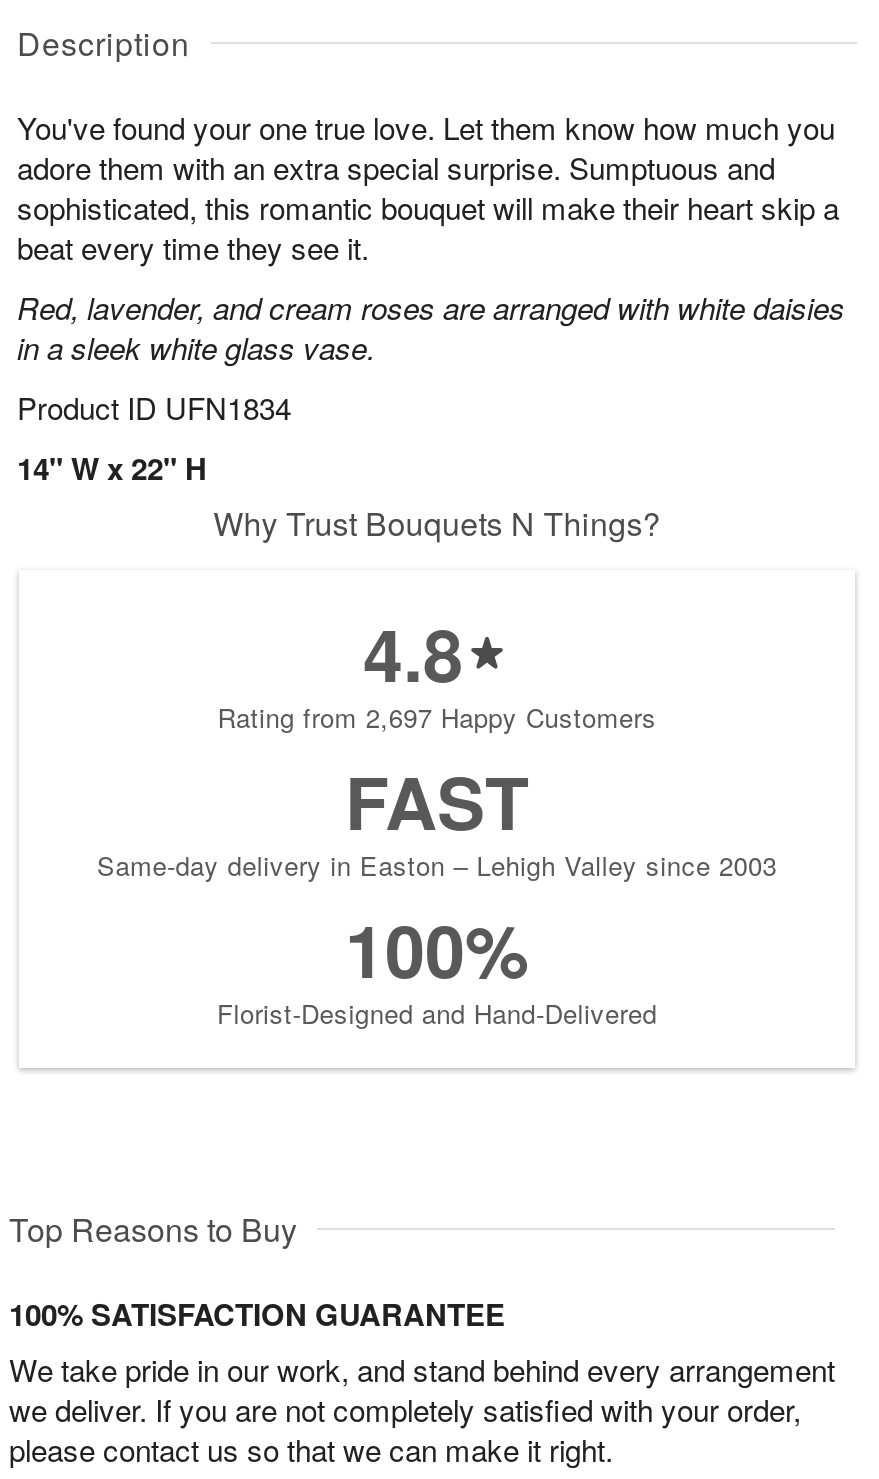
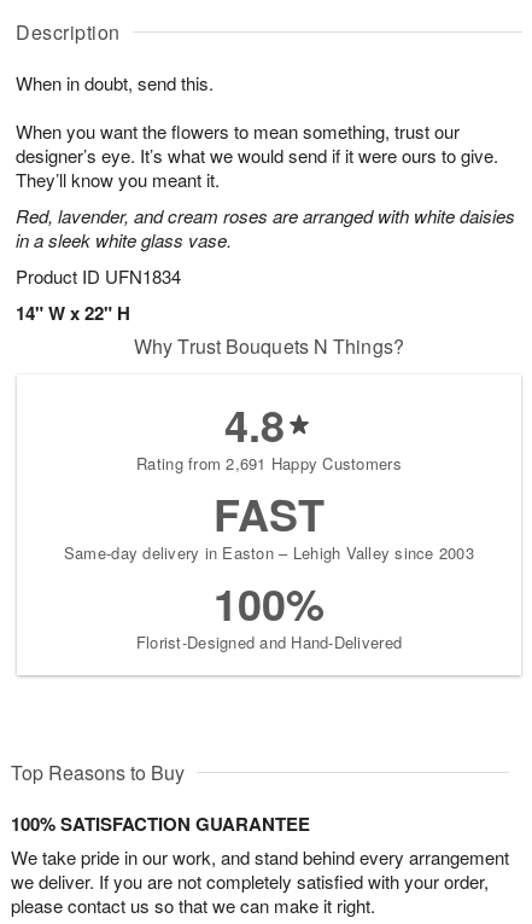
[17,106,839,268] You've found your one true love. Let them know how much you | adore them with an extra special surprise. Sumptuous and | sophisticated, this romantic bouquet will make their heart skip a | beat every time they see it. -> [16,70,498,192] When in doubt, send this. | When you want the flowers to mean something, trust our | designer’s eye. It’s what we would send if it were ours to give. | They’ll know you meant it.
[217,698,657,736] Rating from 2,697 Happy Customers -> [137,452,401,475] Rating from 2,691 Happy Customers

